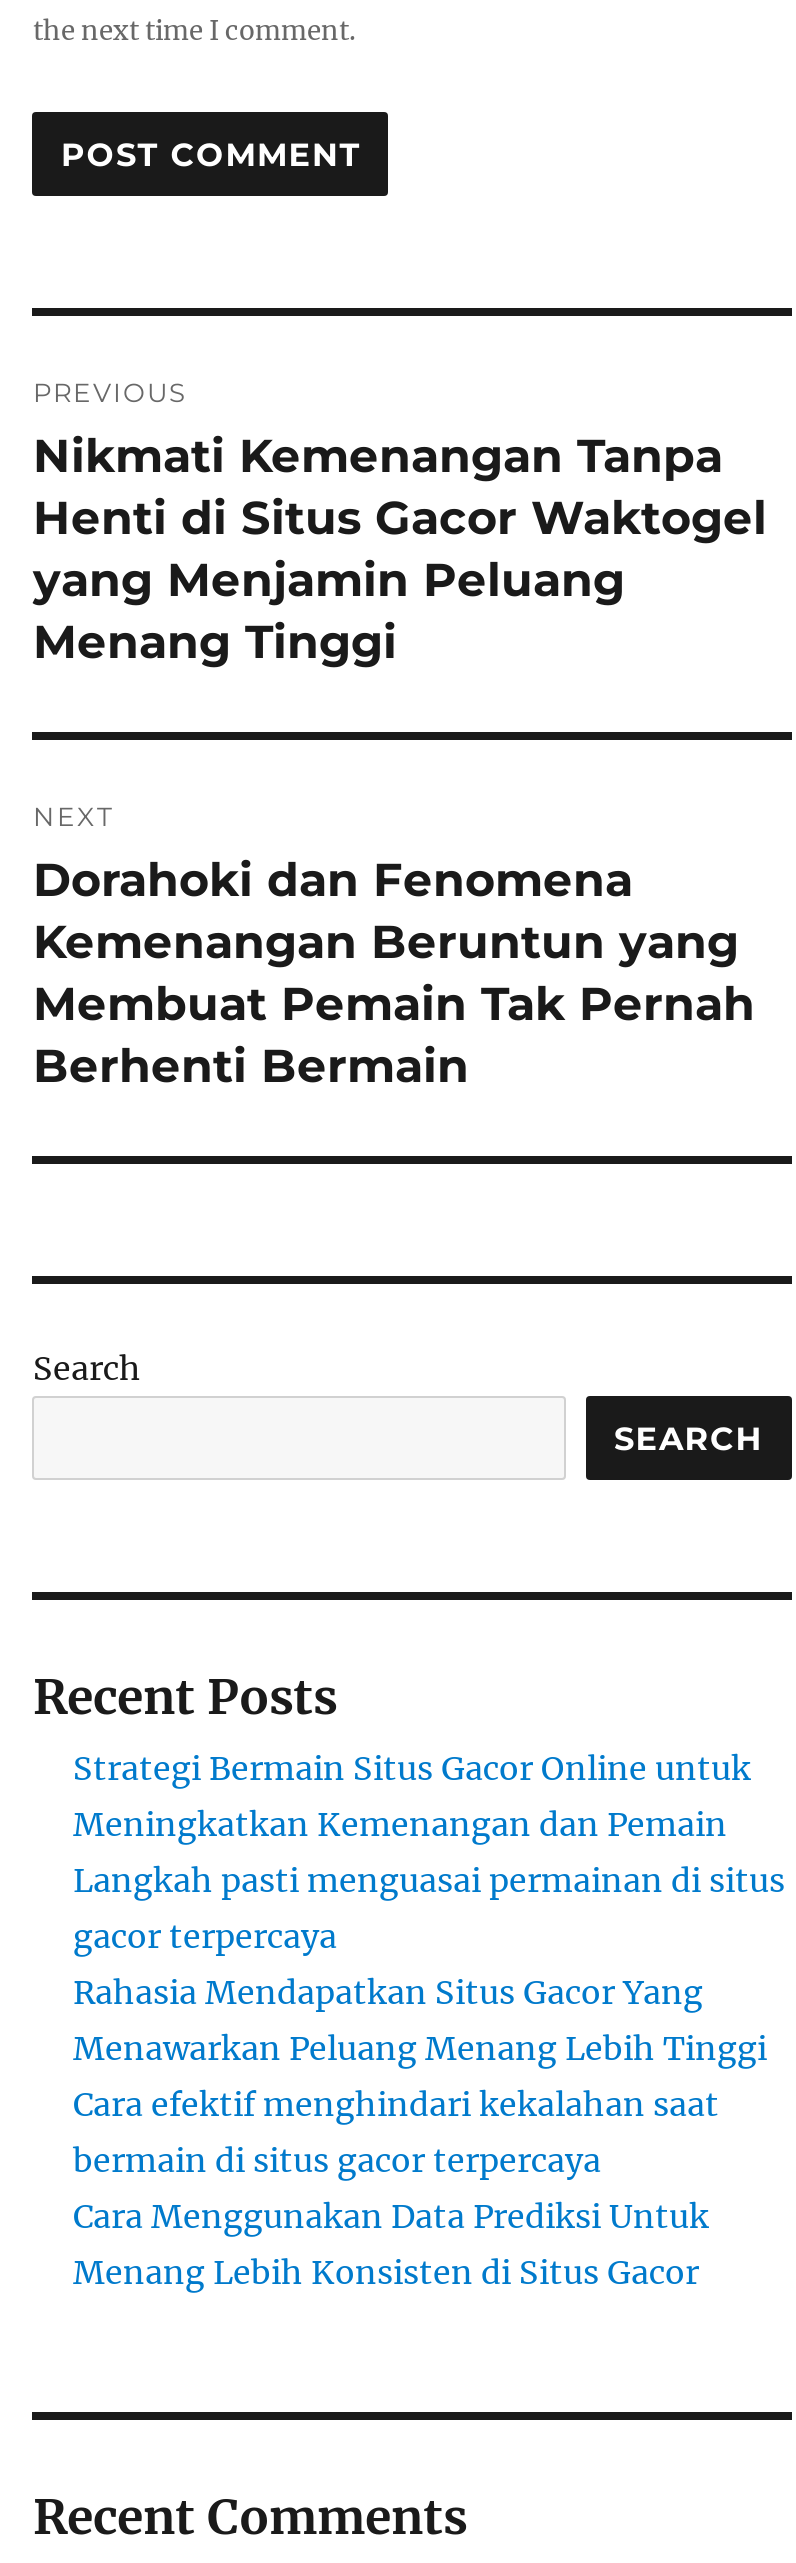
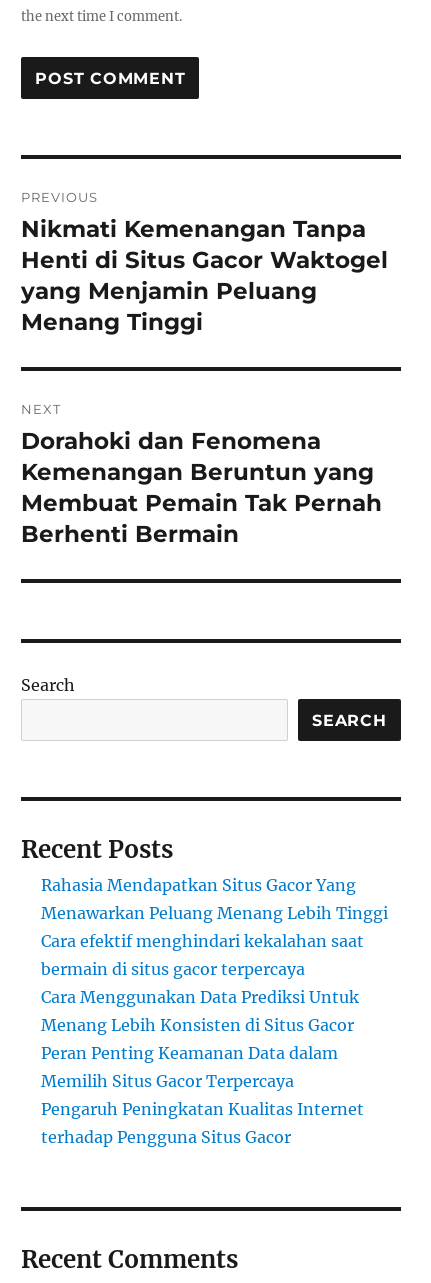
[73,1748,785,1956] Strategi Bermain Situs Gacor Online untuk | Meningkatkan Kemenangan dan Pemain | Langkah pasti menguasai permainan di situs | gacor terpercaya -> none
moved [73,1972,767,2292] -> [41,875,388,1035]: Rahasia Mendapatkan Situs Gacor Yang | Menawarkan Peluang Menang Lebih Tinggi | Cara efektif menghindari kekalahan saat | bermain di situs gacor terpercaya | Cara Menggunakan Data Prediksi Untuk | Menang Lebih Konsisten di Situs Gacor
none -> [41,1043,364,1147] Peran Penting Keamanan Data dalam | Memilih Situs Gacor Terpercaya | Pengaruh Peningkatan Kualitas Internet | terhadap Pengguna Situs Gacor

